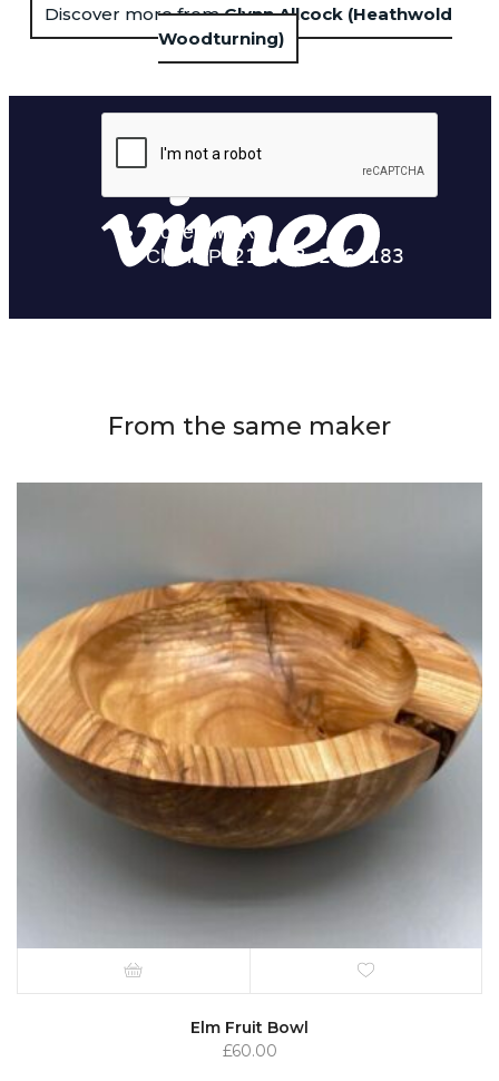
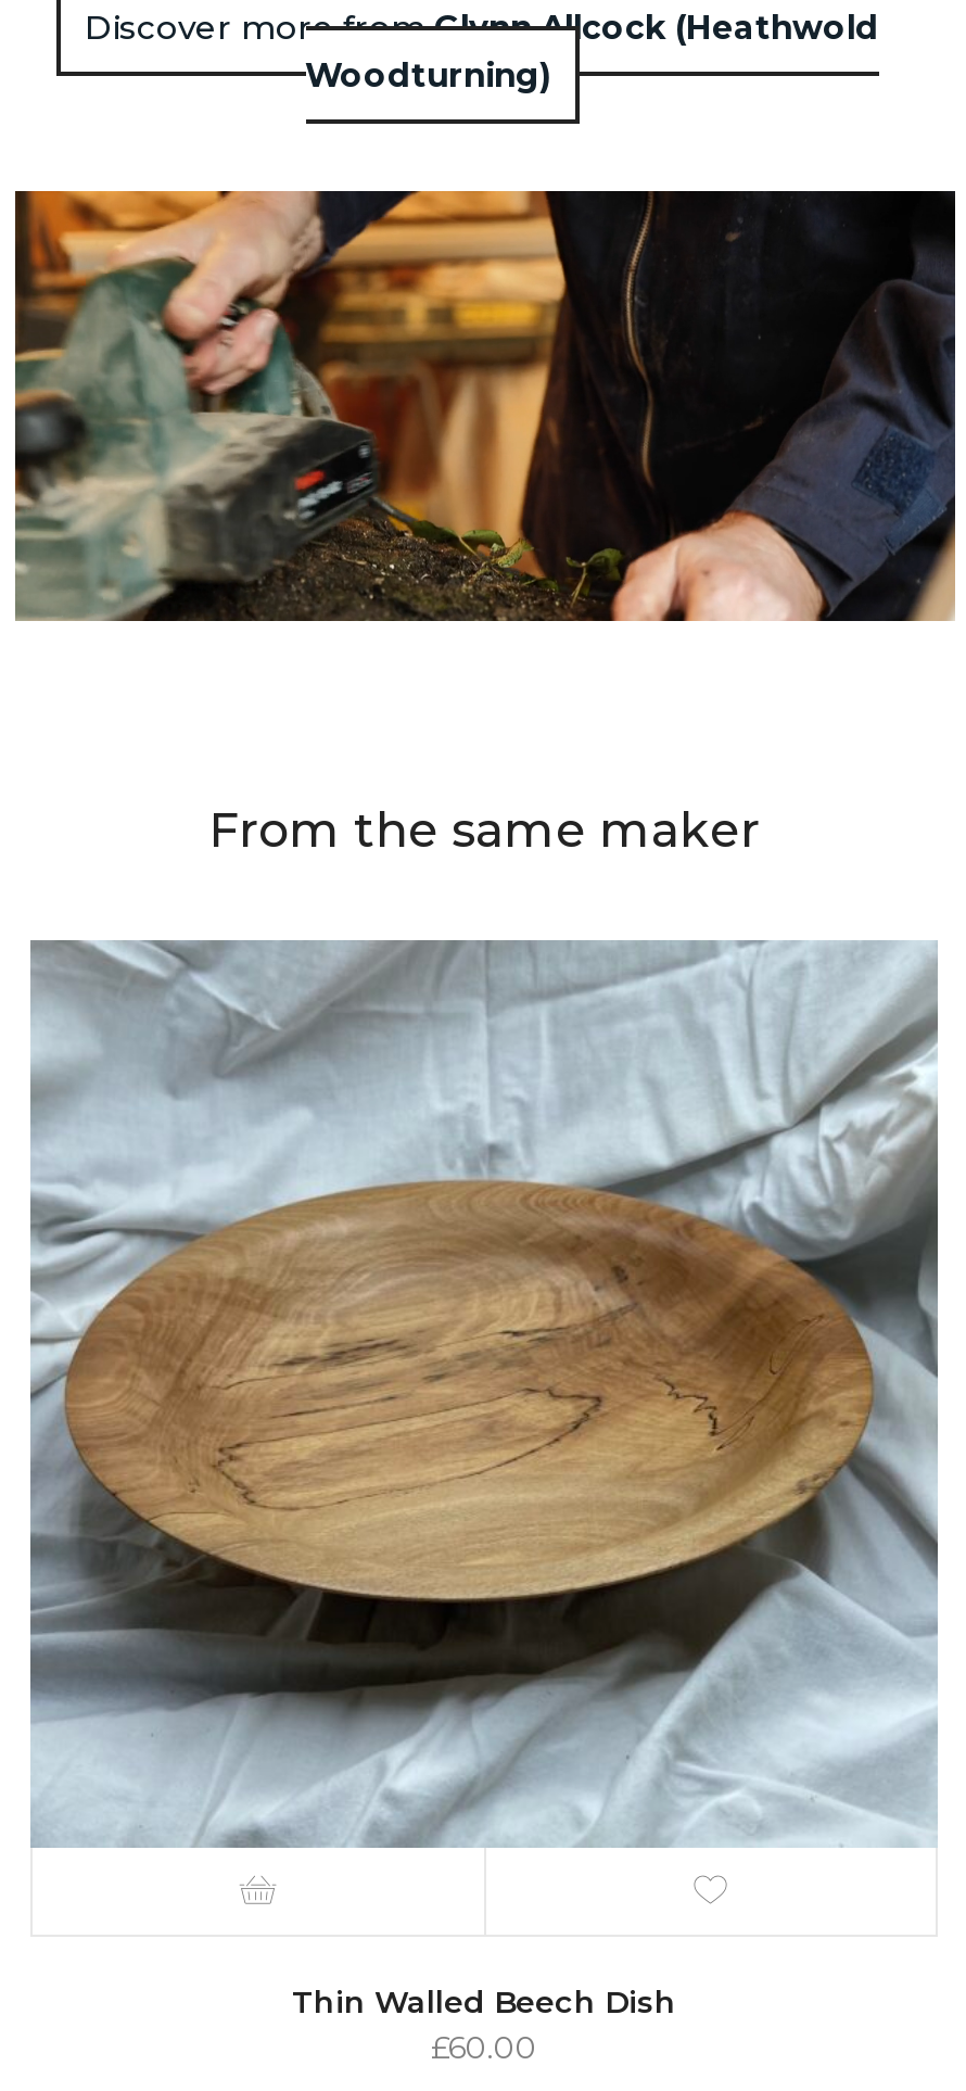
[8,95,492,320] [image] -> [13,187,957,623] [image]
[16,483,482,947] [image] -> [28,940,940,1846] [image]
[190,1017,309,1038] Elm Fruit Bowl -> [292,1982,676,2022] Thin Walled Beech Dish

